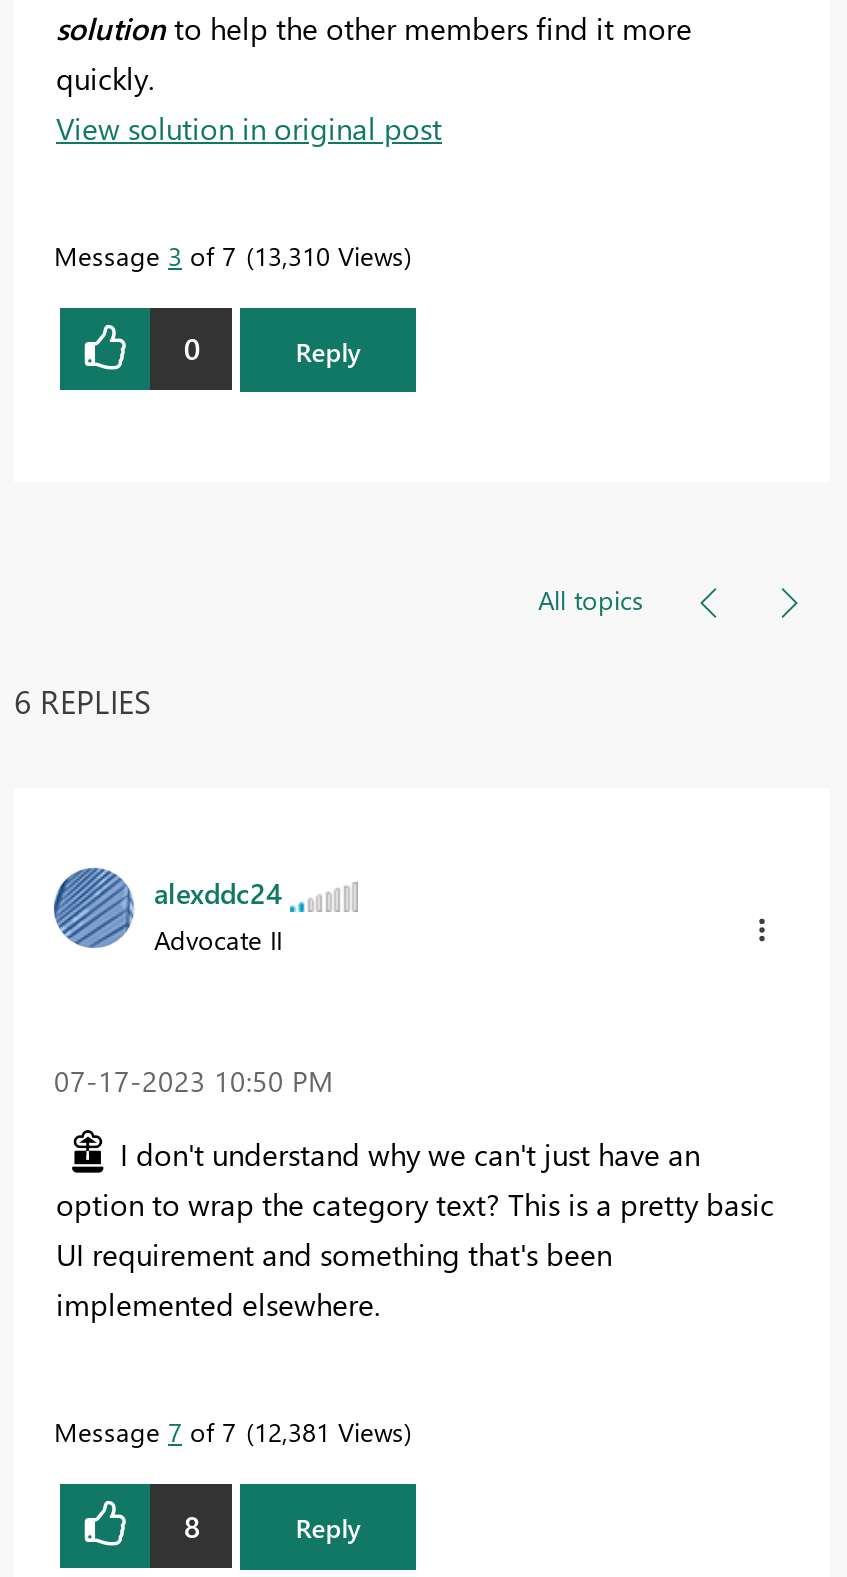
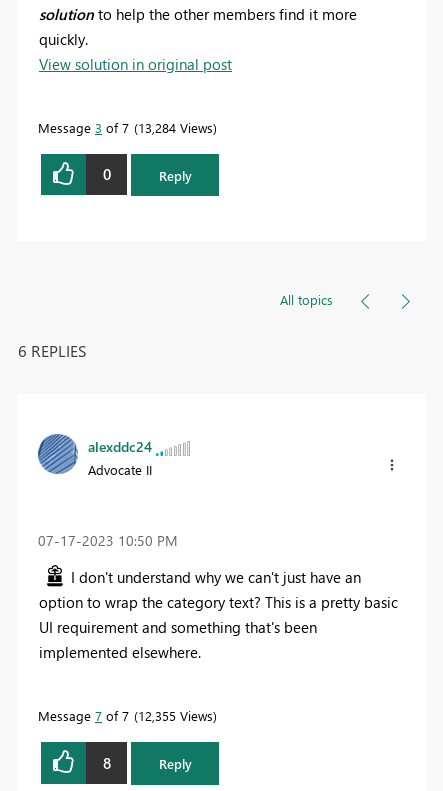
[54,238,404,272] Message 3 of 7 13,310 Views -> [38,119,213,136] Message 3 of 7 13,284 Views
[54,1415,404,1449] Message 7 of 7 12,381 Views -> [38,707,213,724] Message 7 of 7 12,355 Views

